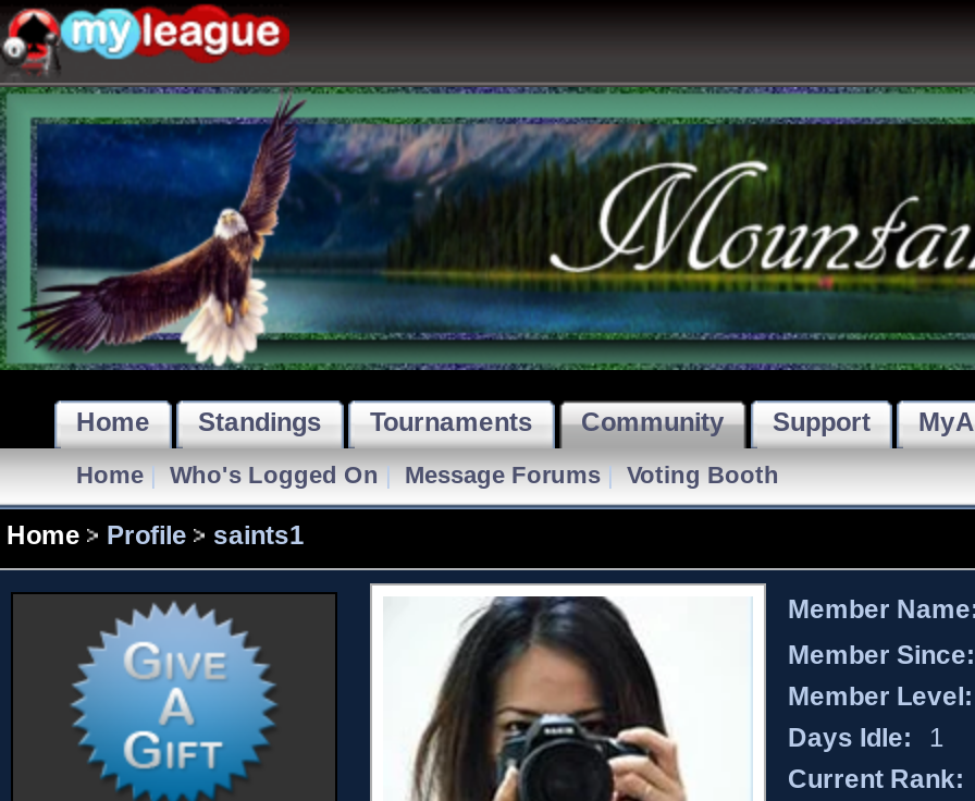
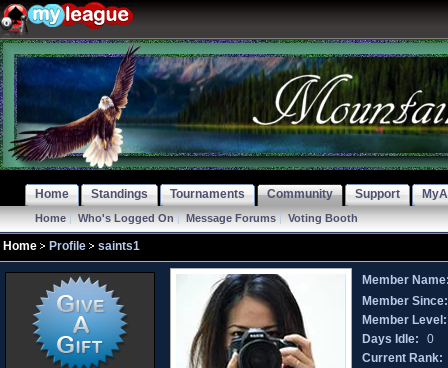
[788,723,945,753] Days Idle: 1 -> [362,332,434,346] Days Idle: 0

